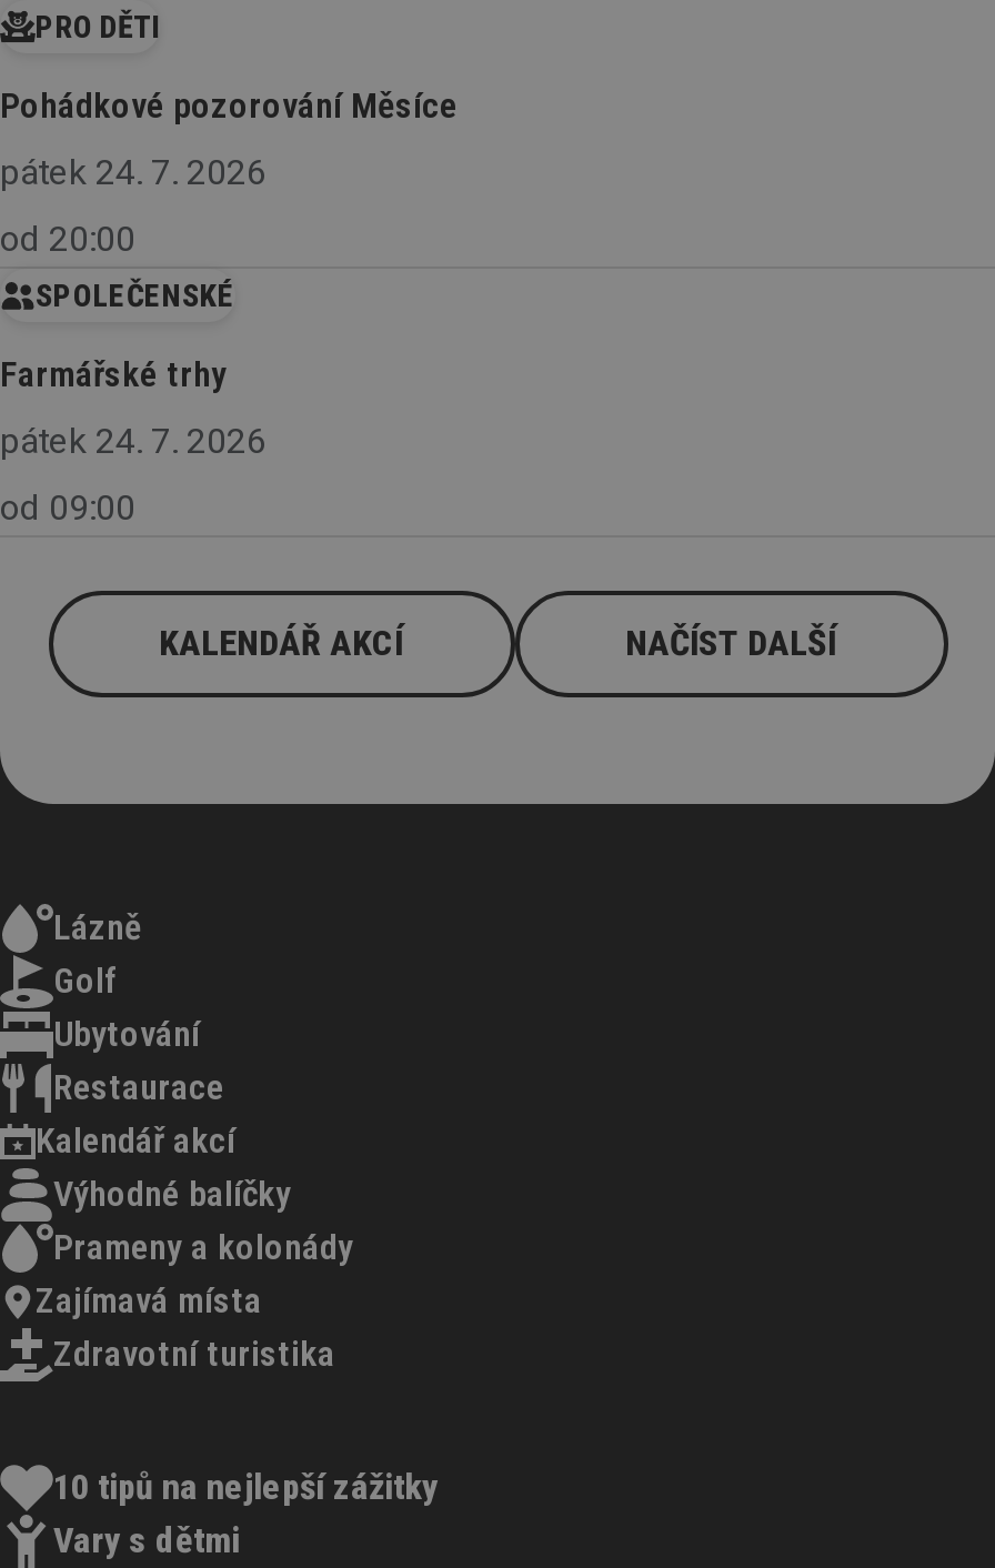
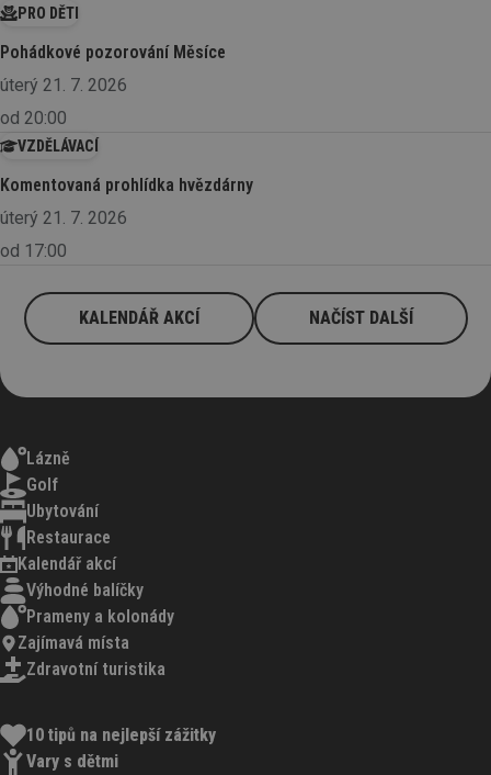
[0,151,267,193] pátek 24. 7. 2026 -> [0,75,127,96] úterý 21. 7. 2026
[36,278,235,313] SPOLEČENSKÉ -> [18,137,99,155] VZDĚLÁVACÍ
[0,353,227,395] Farmářské trhy -> [0,175,253,195] Komentovaná prohlídka hvězdárny
[0,420,267,462] pátek 24. 7. 2026 -> [0,207,127,228] úterý 21. 7. 2026
[0,486,135,529] od 09:00 -> [0,240,67,261] od 17:00

